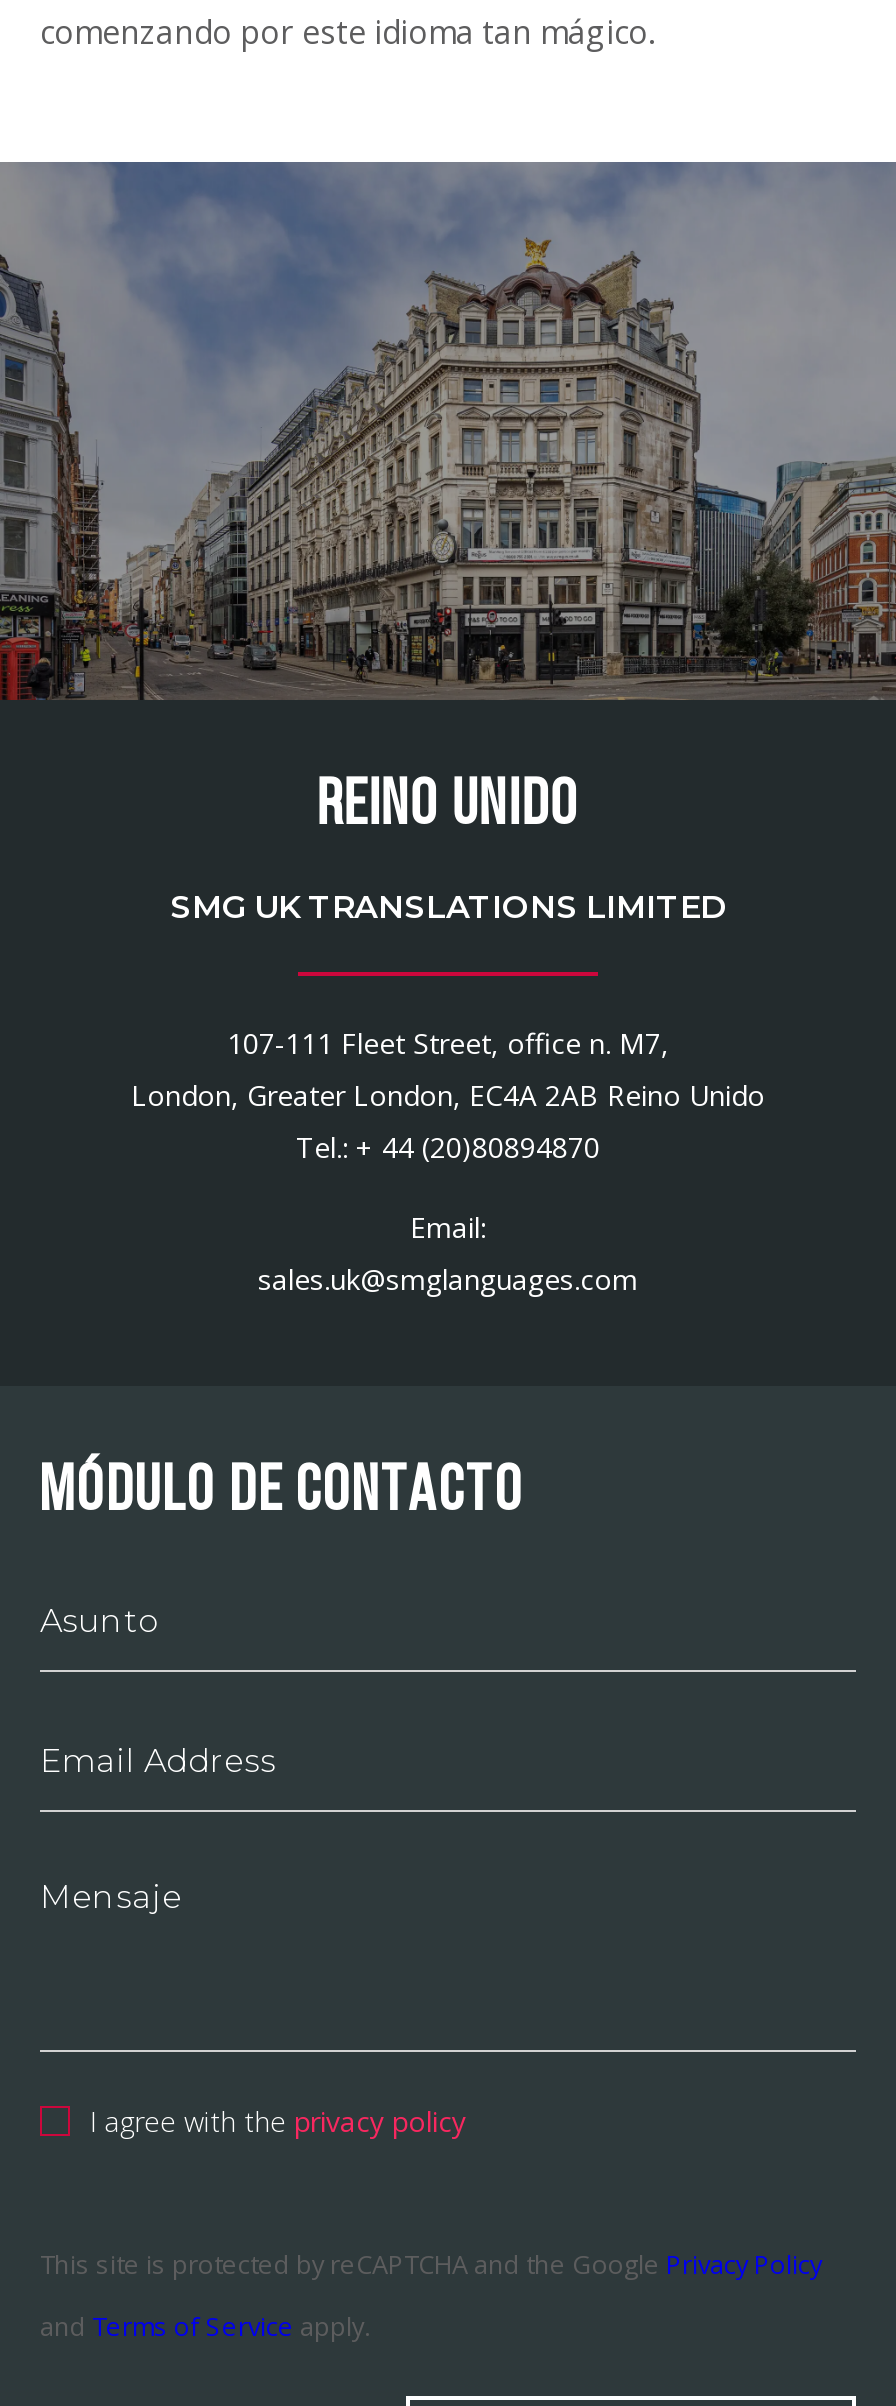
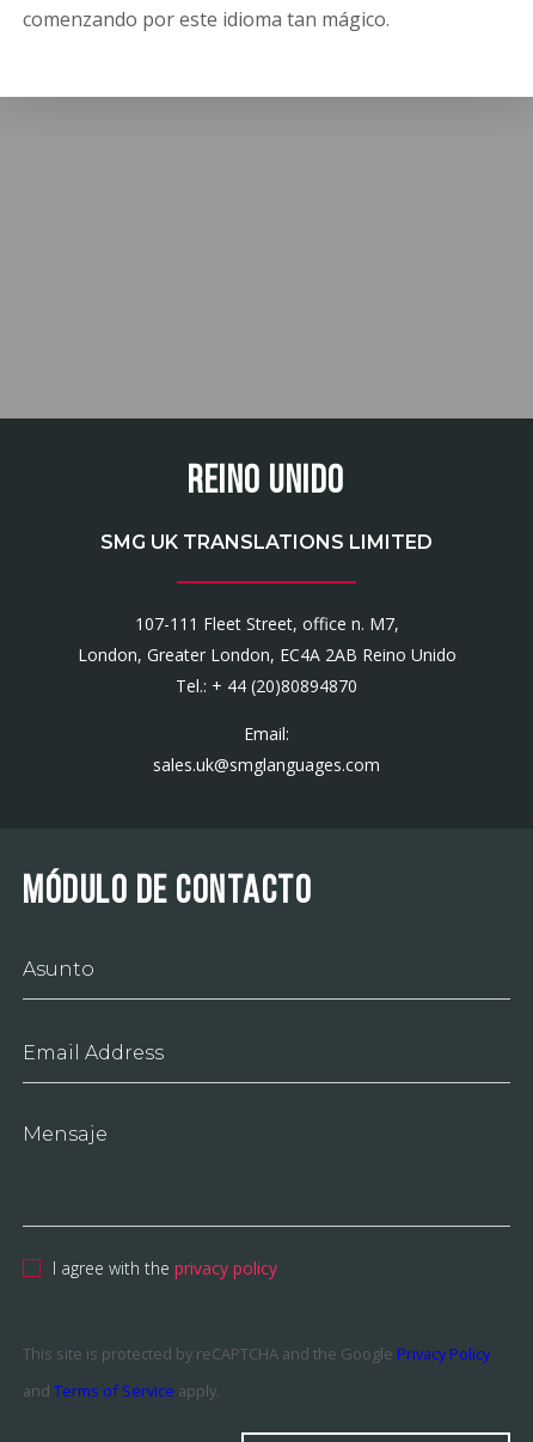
[6,164,890,700] [image] -> none

